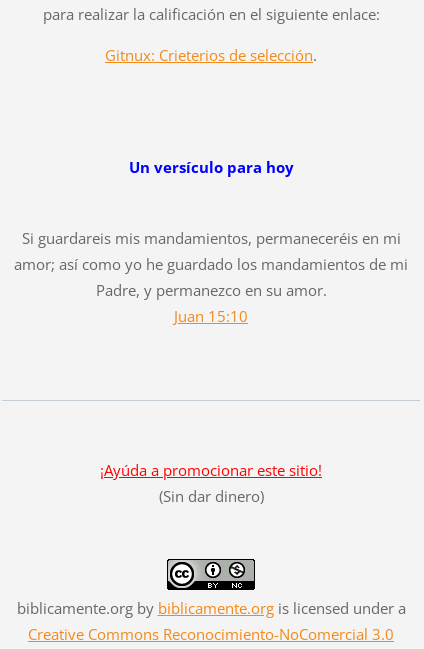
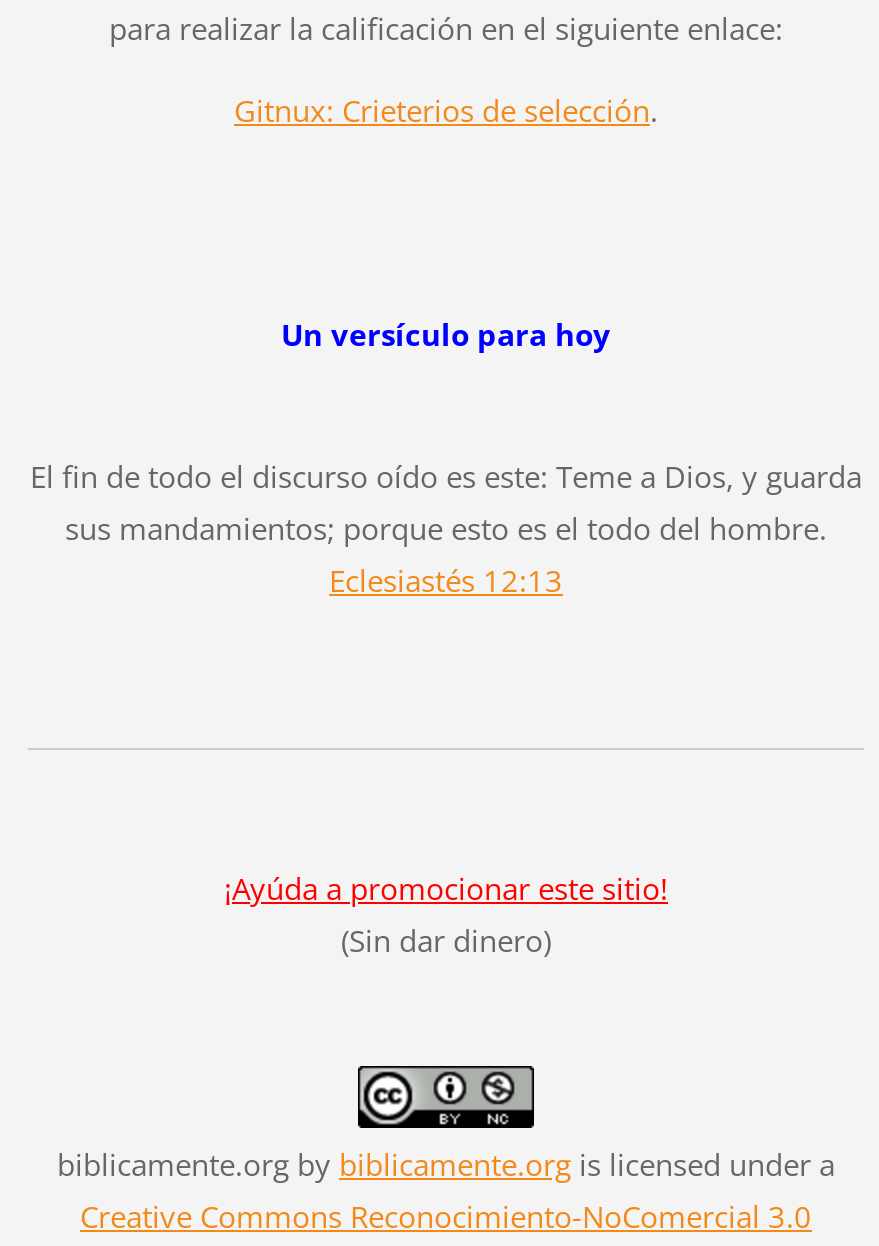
[14,227,408,325] Si guardareis mis mandamientos, permaneceréis en mi | amor; así como yo he guardado los mandamientos de mi | Padre, y permanezco en su amor. | Juan 15:10 -> [30,455,862,599] El fin de todo el discurso oído es este: Teme a Dios, y guarda | sus mandamientos; porque esto es el todo del hombre. | Eclesiastés 12:13

